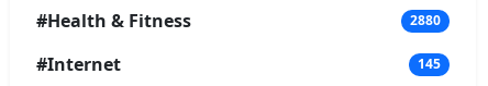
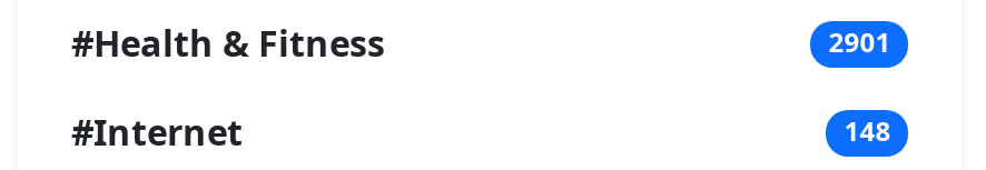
[410,11,441,30] 2880 -> [828,24,891,62] 2901
[418,55,441,73] 145 -> [844,113,891,151] 148

